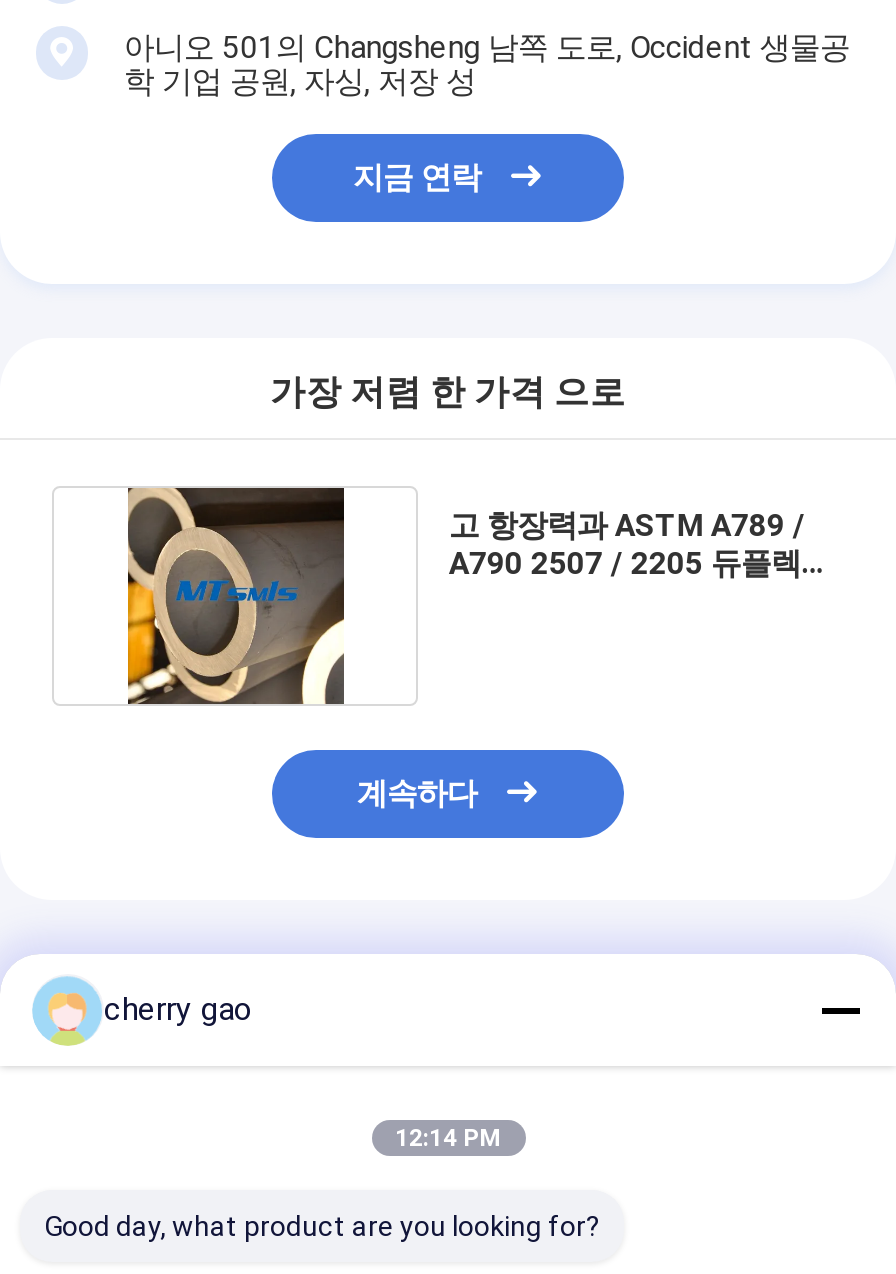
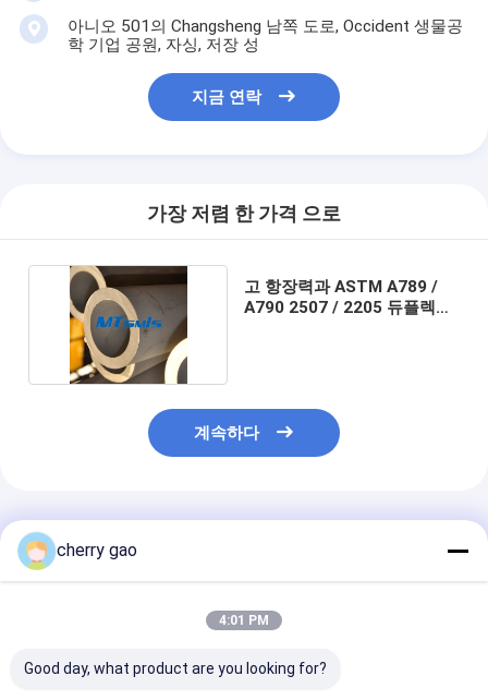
[395,1124,501,1152] 12:14 PM -> [219,613,269,628] 4:01 PM

